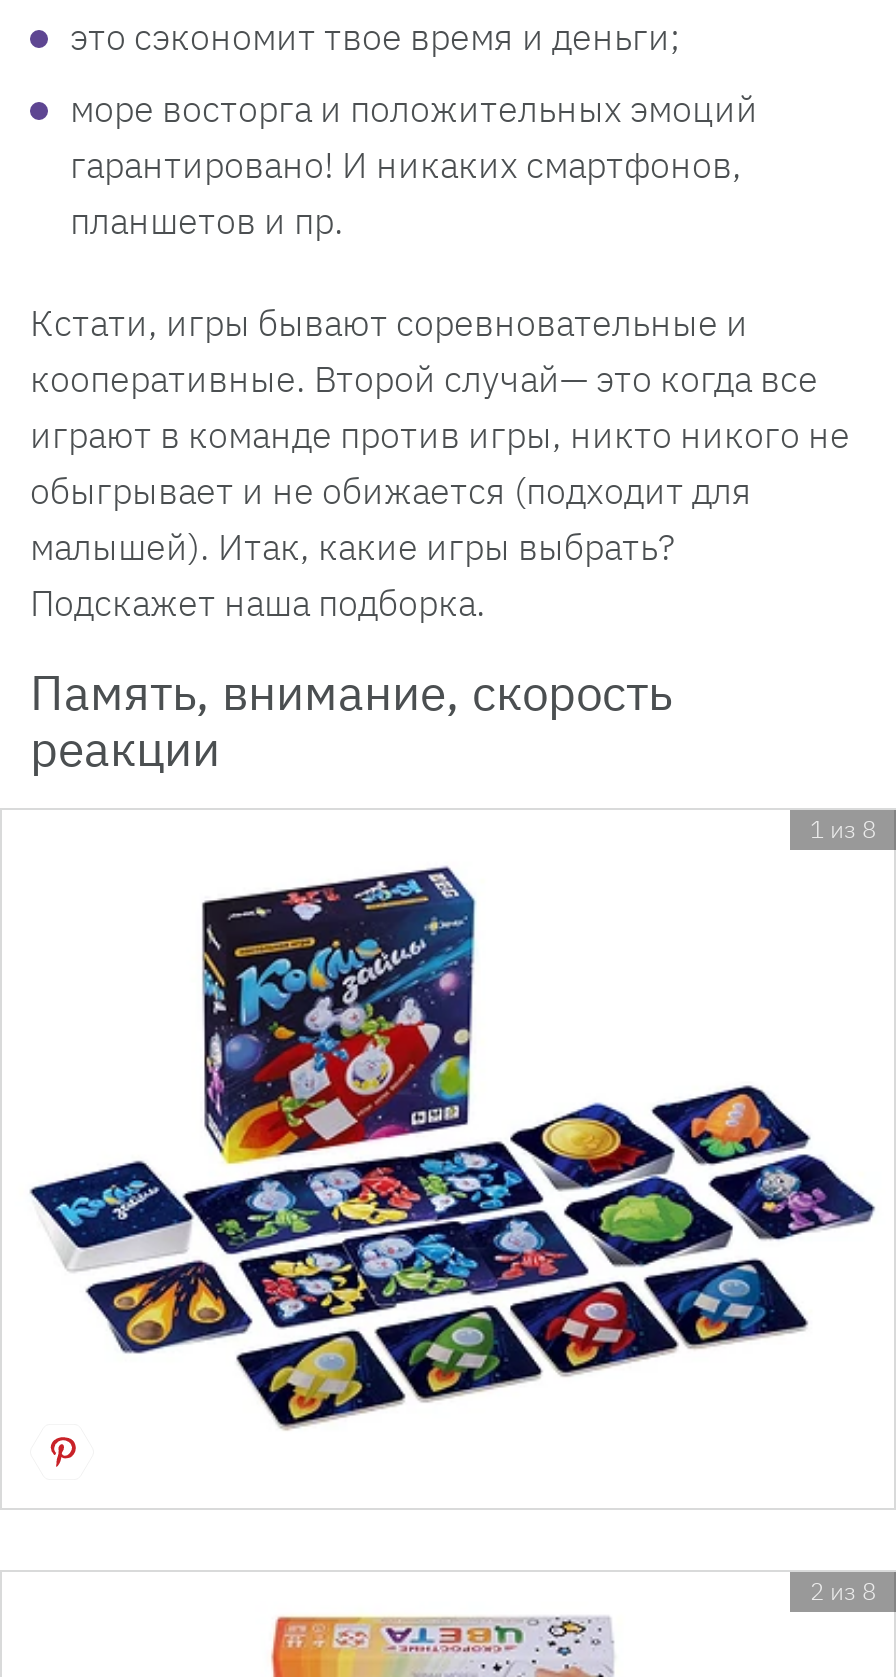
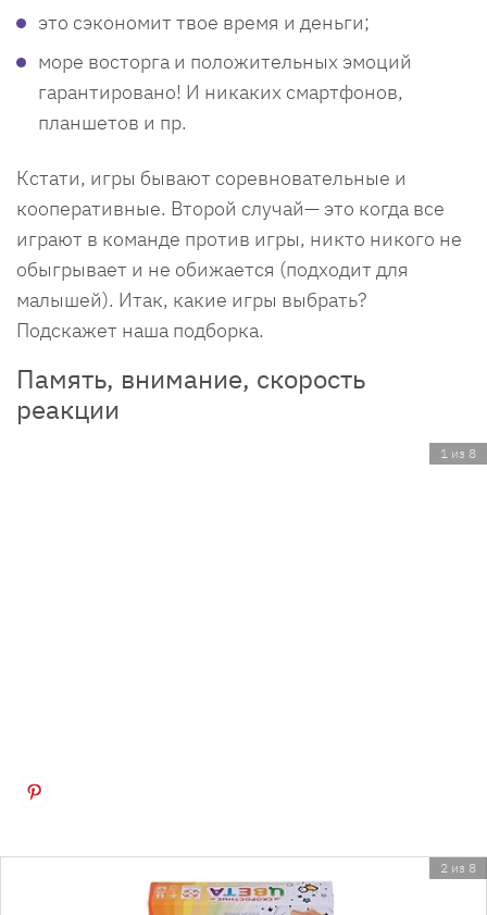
[28,864,876,1430] [image] -> none

